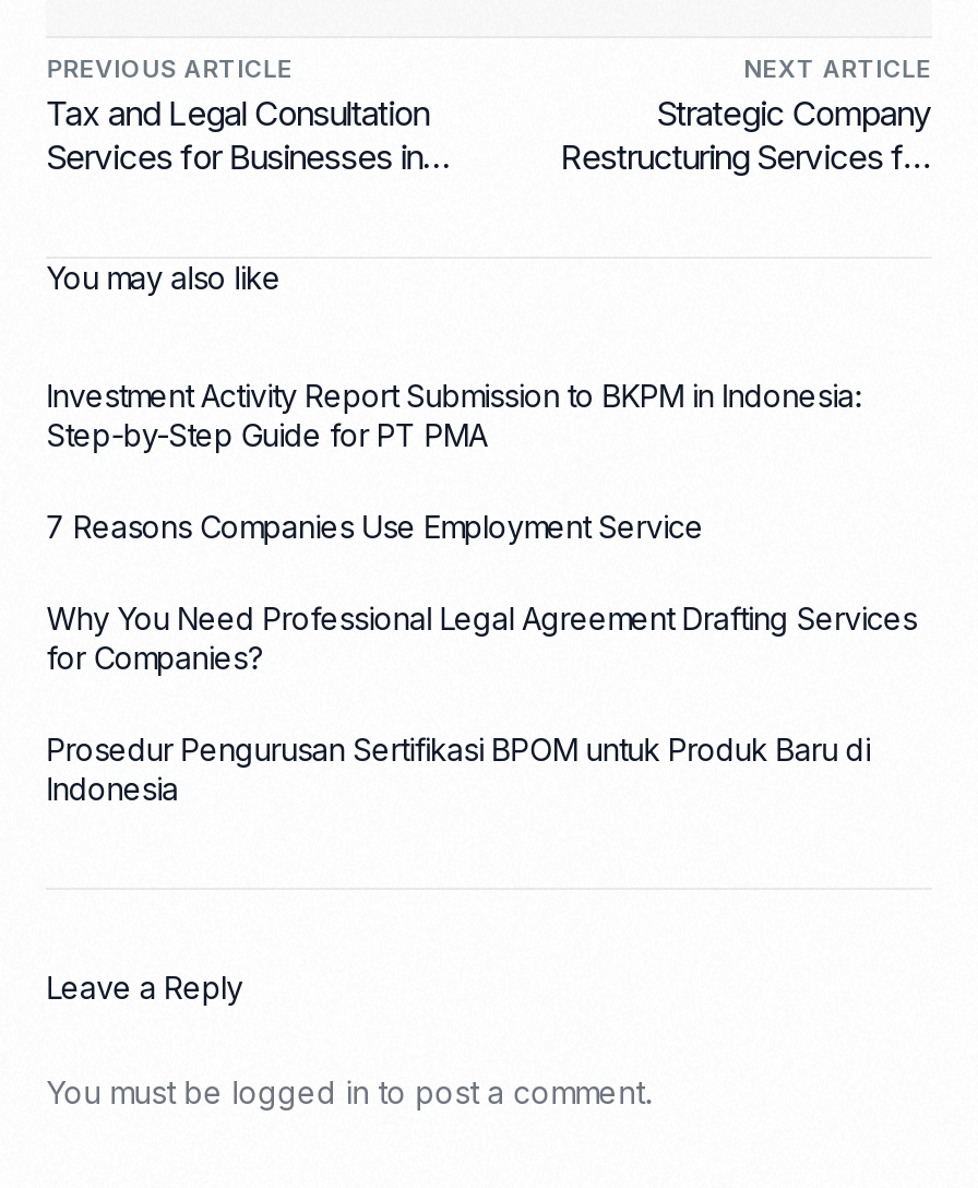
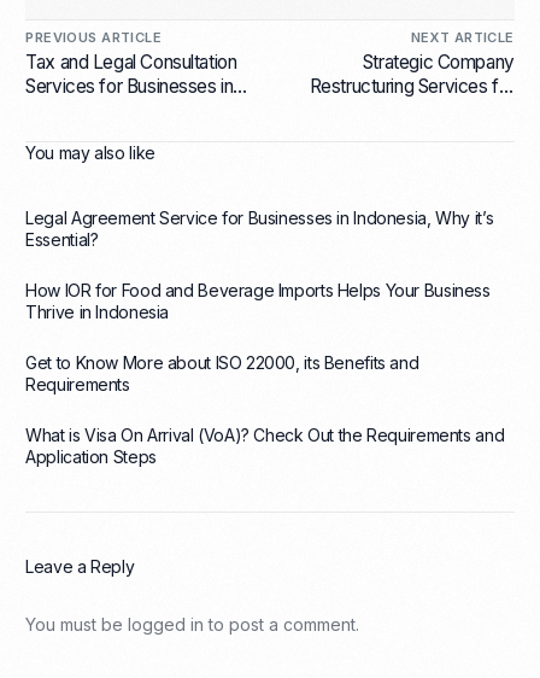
[46,376,860,452] Investment Activity Report Submission to BKPM in Indonesia: | Step-by-Step Guide for PT PMA -> [26,208,493,250] Legal Agreement Service for Businesses in Indonesia, Why it’s | Essential?
[46,507,704,544] 7 Reasons Companies Use Employment Service -> [26,280,490,322] How IOR for Food and Beverage Imports Helps Your Business | Thrive in Indonesia
[46,599,917,675] Why You Need Professional Legal Agreement Drafting Services | for Companies? -> [26,353,419,395] Get to Know More about ISO 22000, its Benefits and | Requirements
[46,730,870,806] Prosedur Pengurusan Sertifikasi BPOM untuk Produk Baru di | Indonesia -> [26,425,504,467] What is Visa On Arrival (VoA)? Check Out the Requirements and | Application Steps

